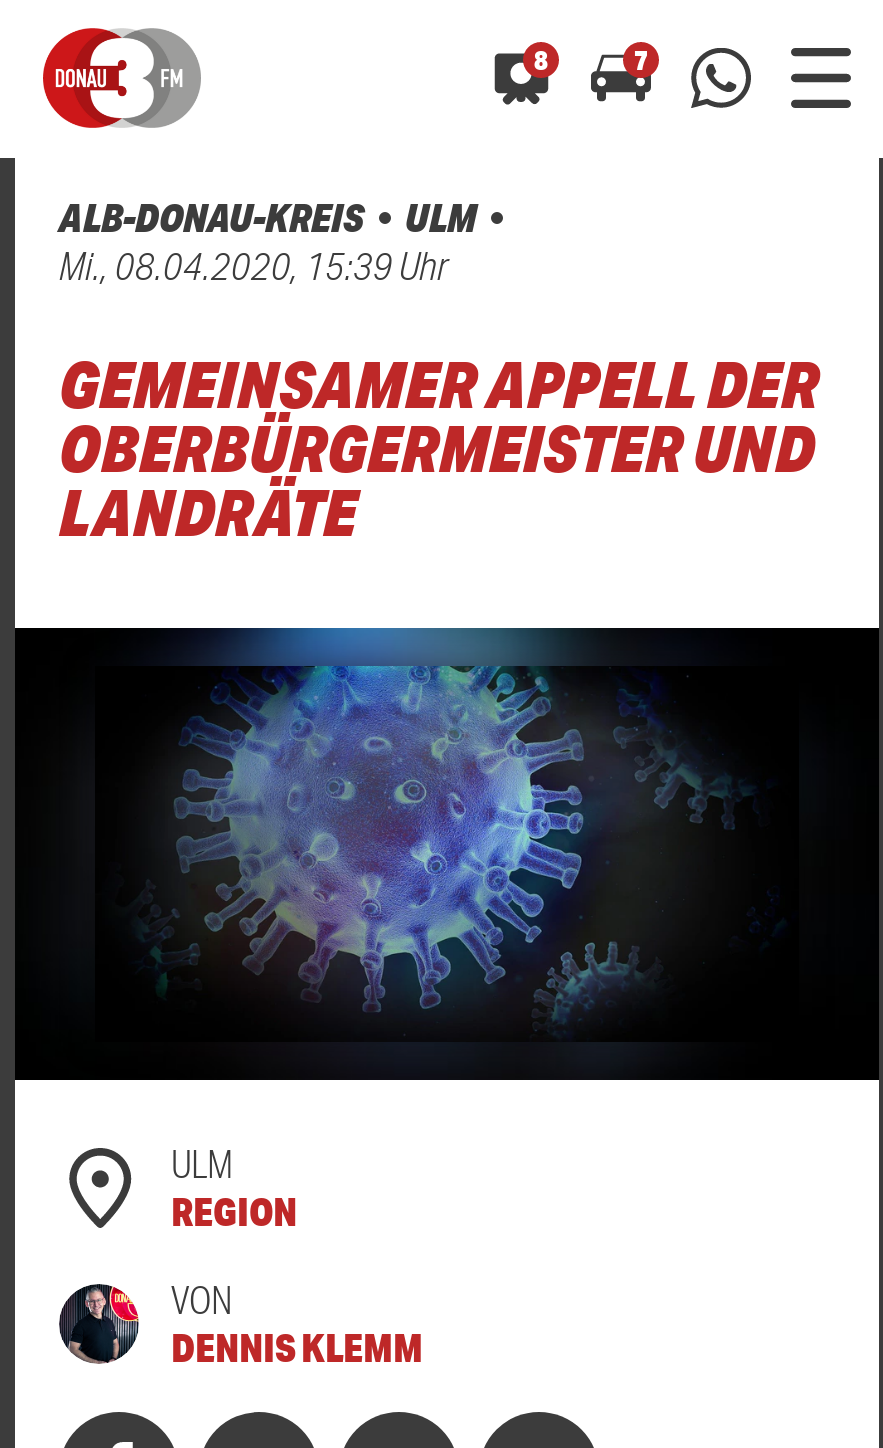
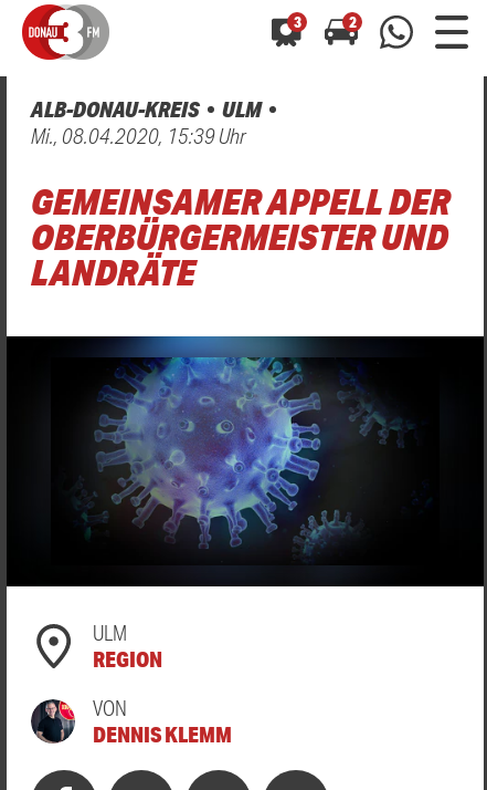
[534,42,548,78] 8 -> [293,12,301,32] 3
[634,42,648,78] 7 -> [348,12,356,32] 2

